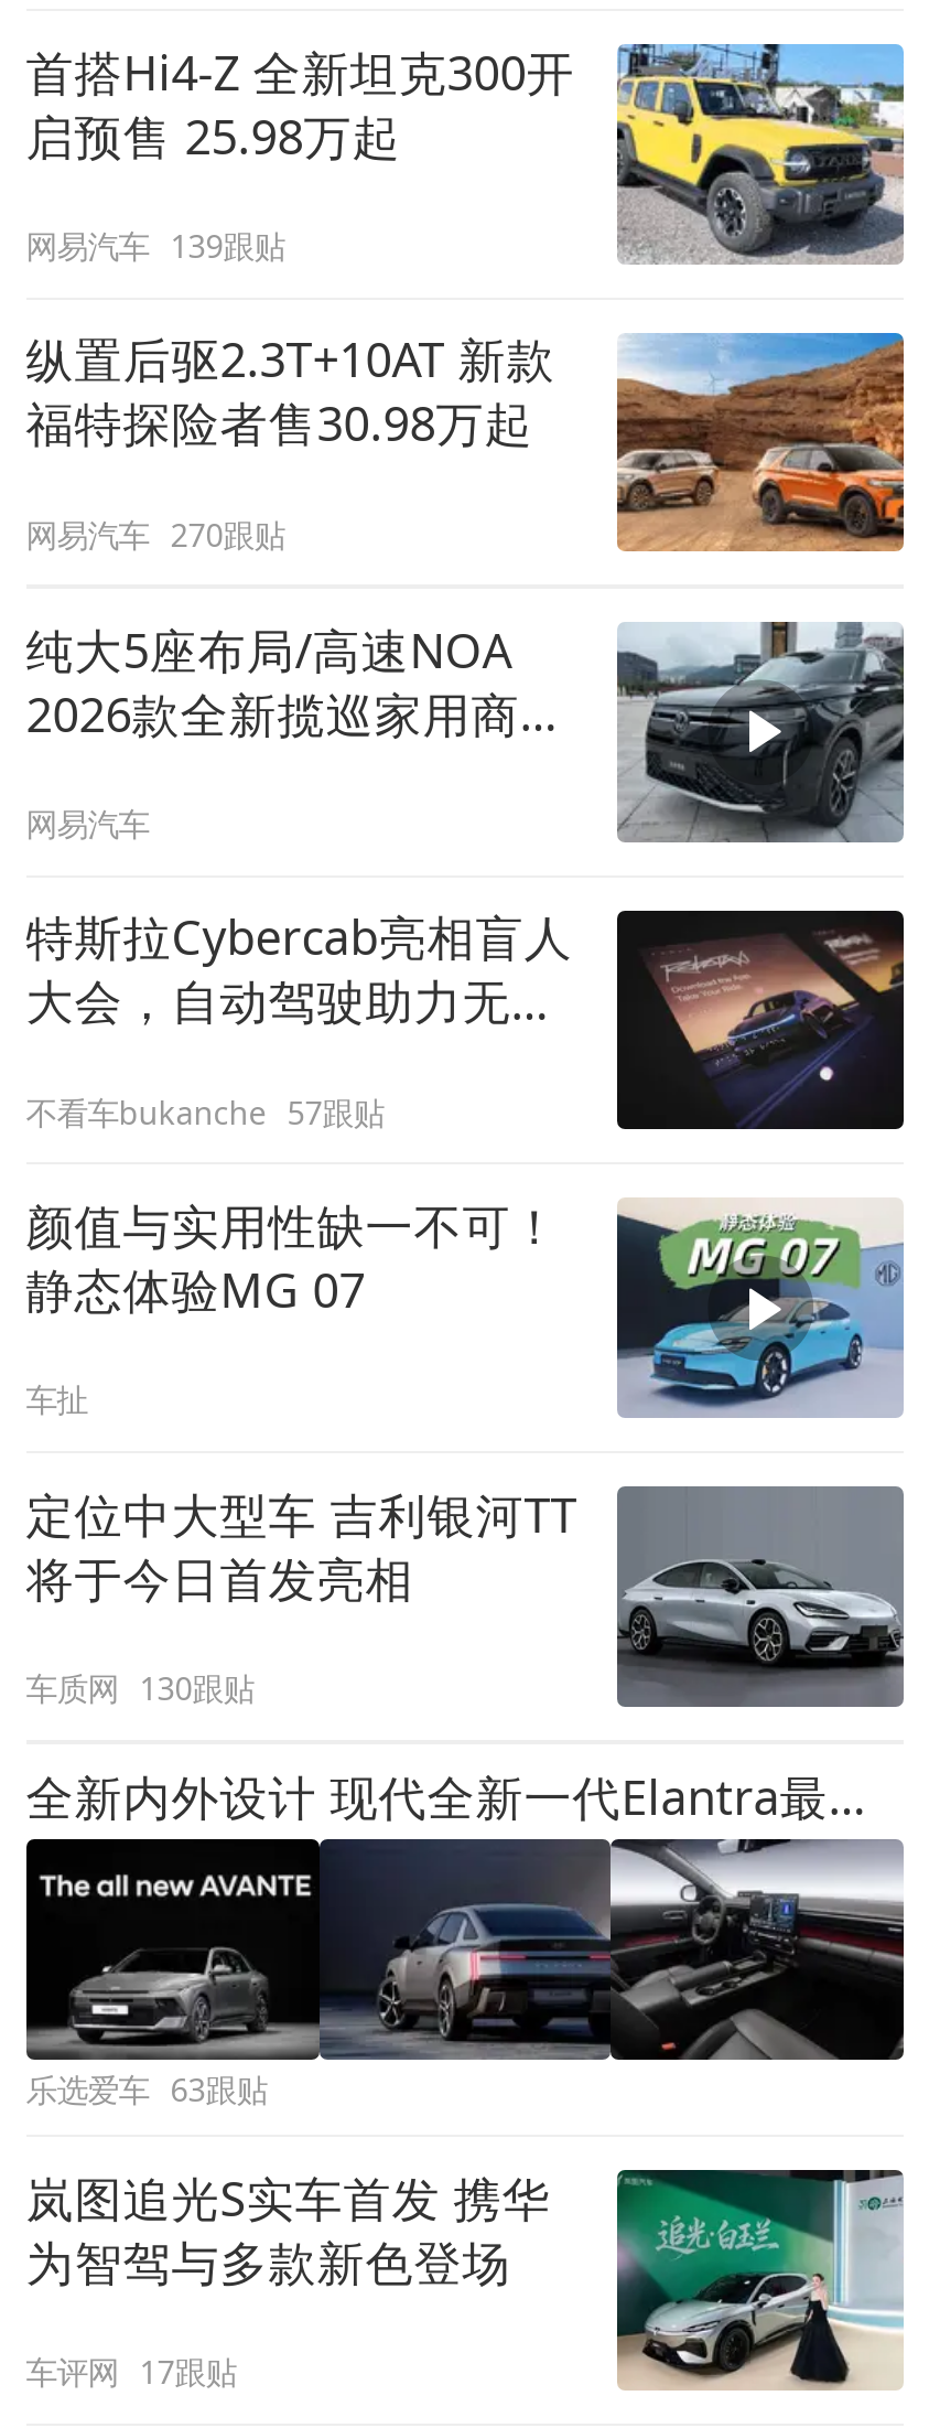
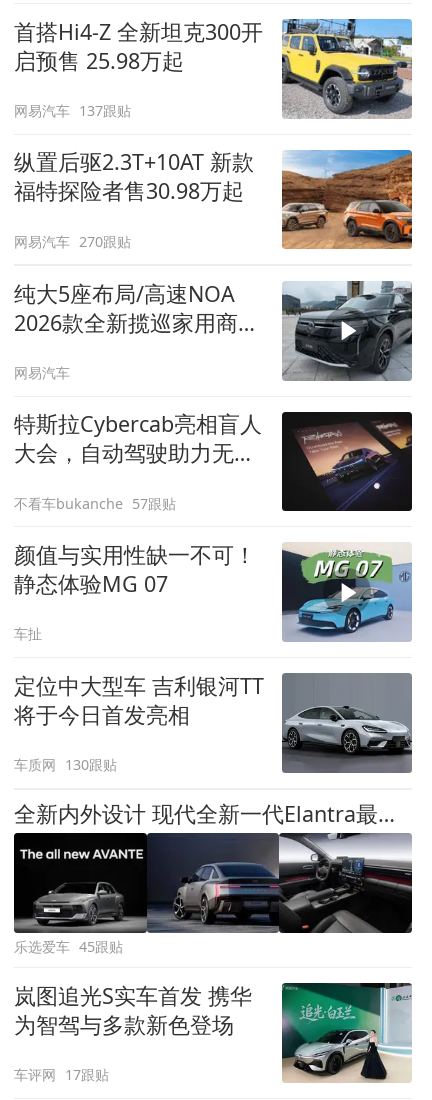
[26,225,285,267] 网易汽车 139跟贴 -> [14,101,131,120] 网易汽车 137跟贴
[26,2070,267,2112] 乐选爱车 63跟贴 -> [14,937,123,956] 乐选爱车 45跟贴

